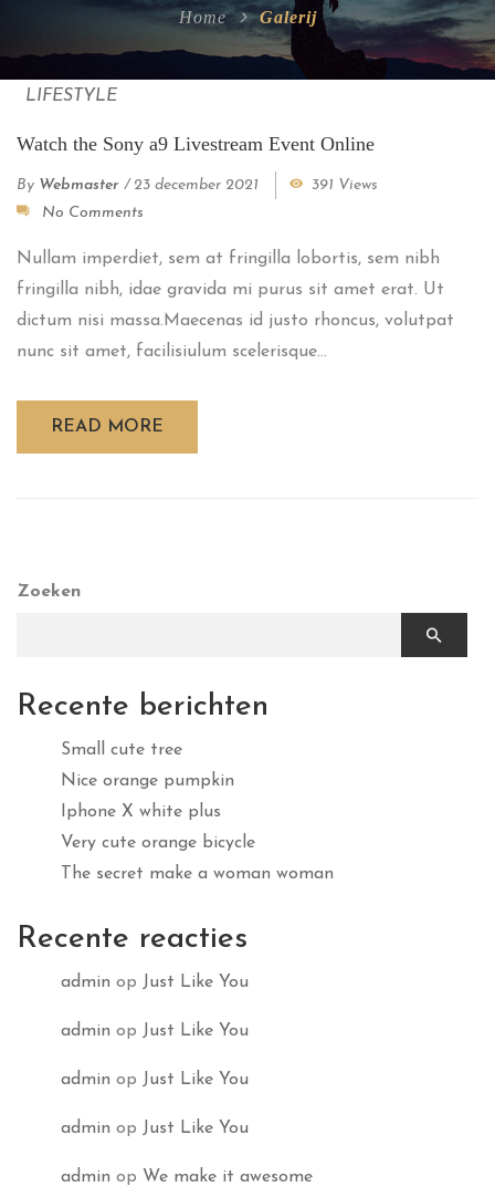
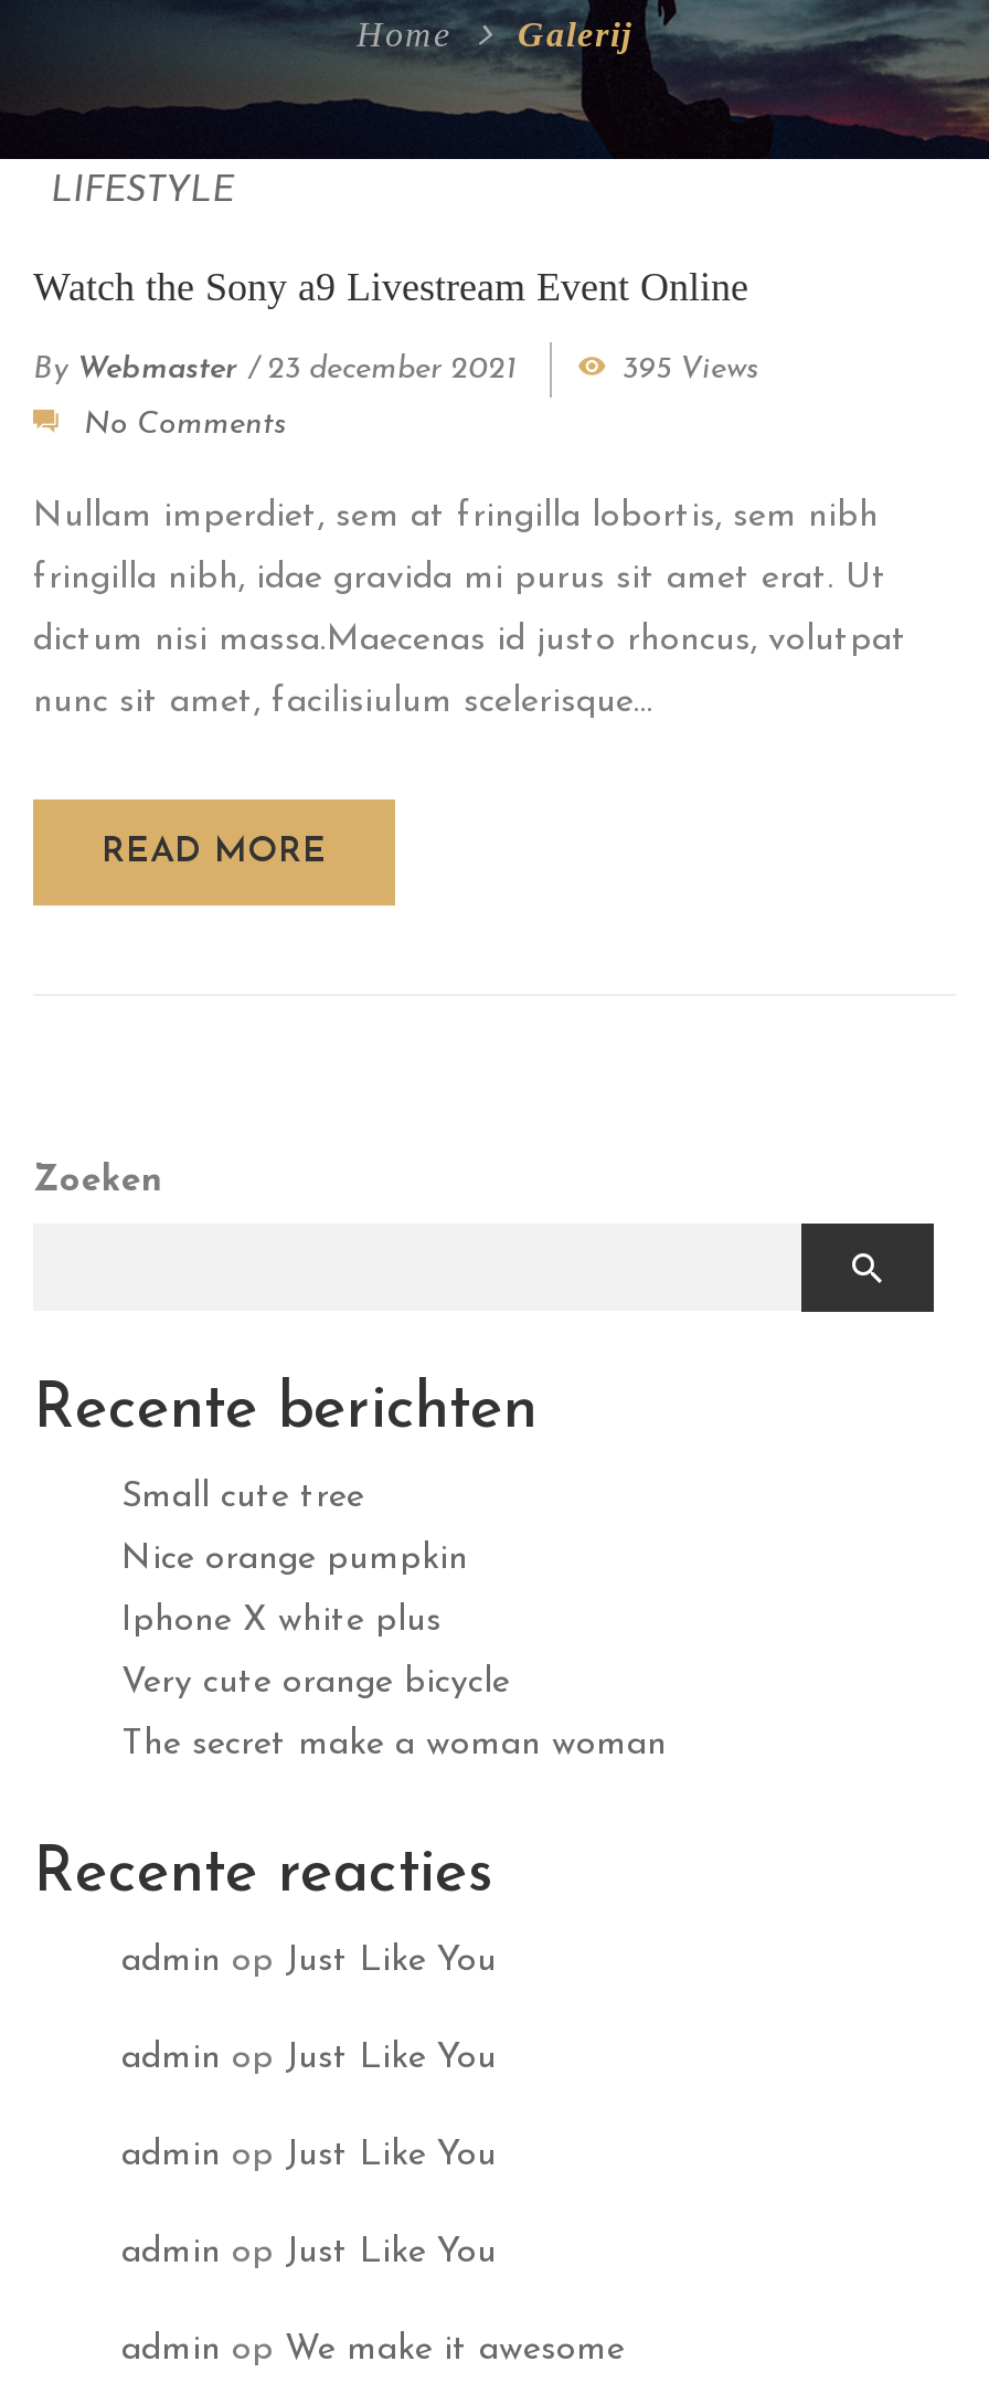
[312,177,378,193] 391 Views -> [623,353,759,386] 395 Views

